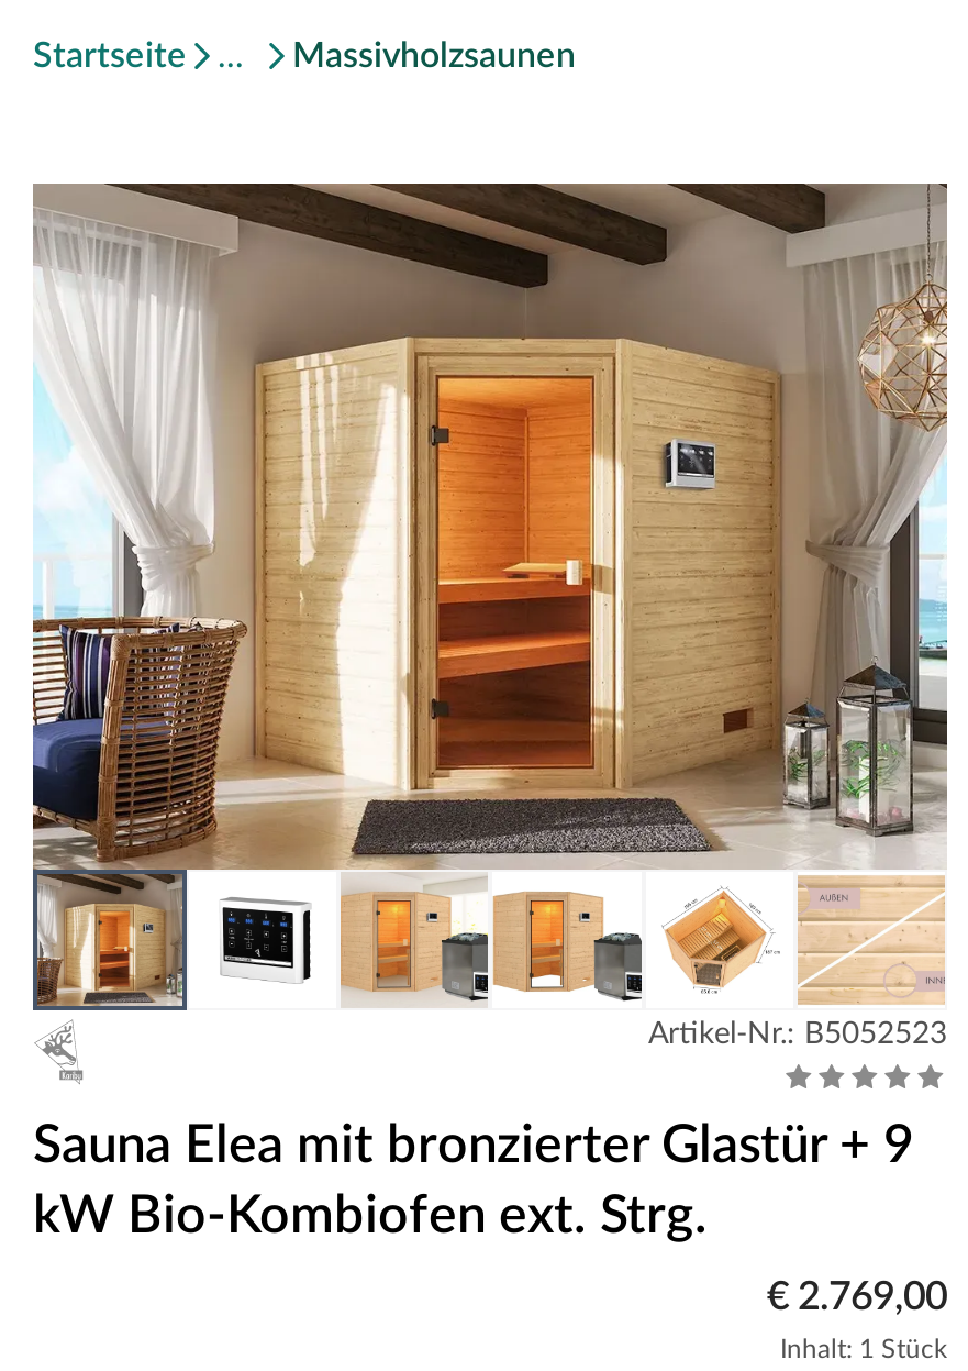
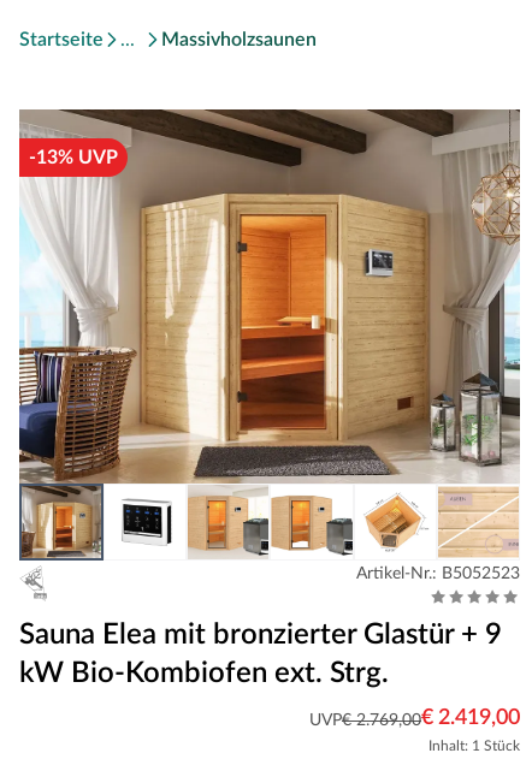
none -> [29,147,118,167] -13% UVP
[767,1278,947,1317] € 2.769,00 -> [309,708,520,730] UVP€ 2.769,00€ 2.419,00

